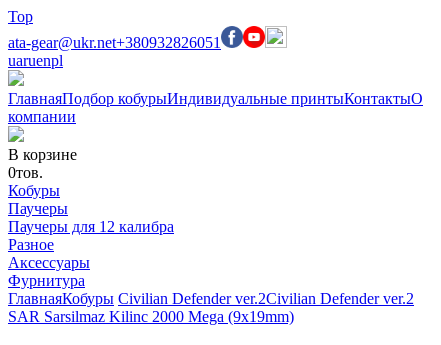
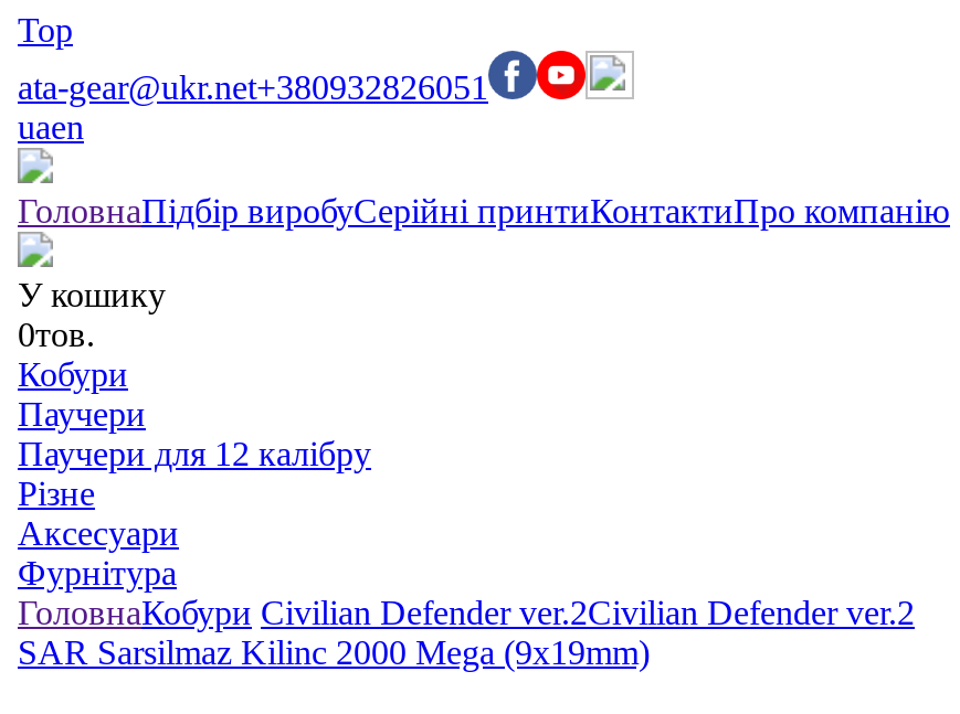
[8,52,63,69] uaruenpl -> [18,108,84,146] uaen
[8,90,423,125] ГлавнаяПодбор кобурыИндивидуальные принтыКонтактыО | компании -> [18,192,950,230] ГоловнаПідбір виробуСерійні принтиКонтактиПро компанію
[8,146,77,163] В корзине -> [18,276,166,313] У кошику
[8,182,414,307] Кобуры | Паучеры | Паучеры для 12 калибра | Разное | Аксессуары | Фурнитура | ГлавнаяКобуры Civilian Defender ver.2Civilian Defender ver.2 -> [18,355,915,631] Кобури | Паучери | Паучери для 12 калібру | Різне | Аксесуари | Фурнітура | ГоловнаКобури Civilian Defender ver.2Civilian Defender ver.2

